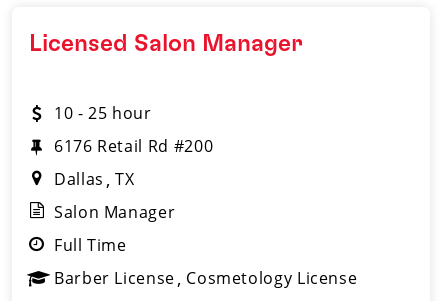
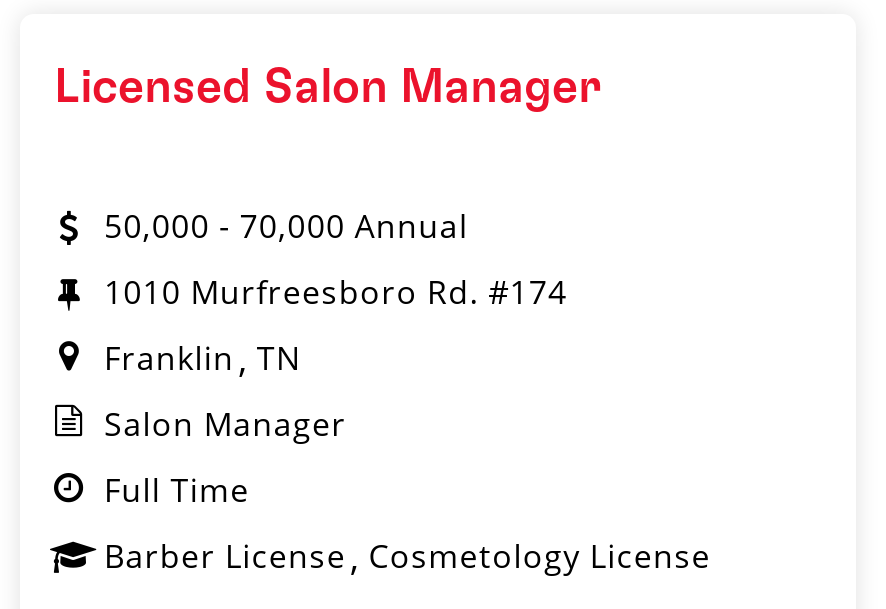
[54,102,152,124] 10 - 25 hour -> [104,204,468,248] 50,000 - 70,000 Annual
[54,135,213,157] 6176 Retail Rd #200 -> [104,270,567,314] 1010 Murfreesboro Rd. #174
[54,168,134,190] Dallas TX -> [104,336,301,380] Franklin TN

